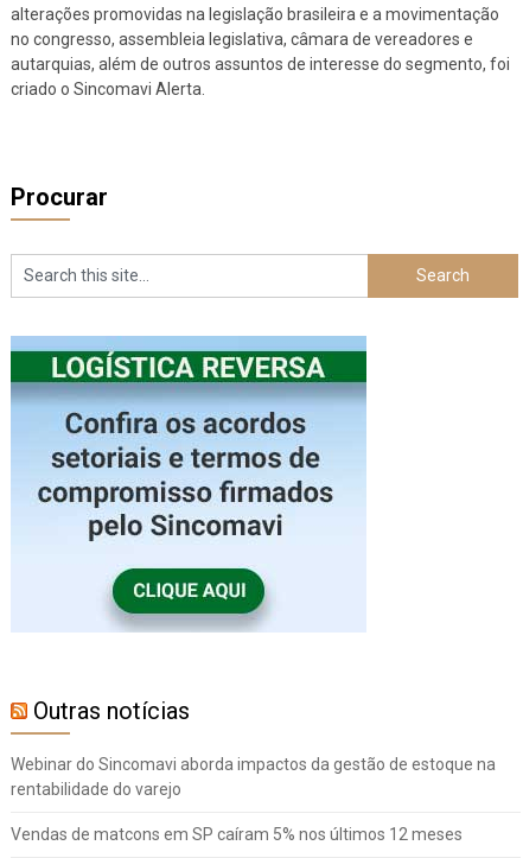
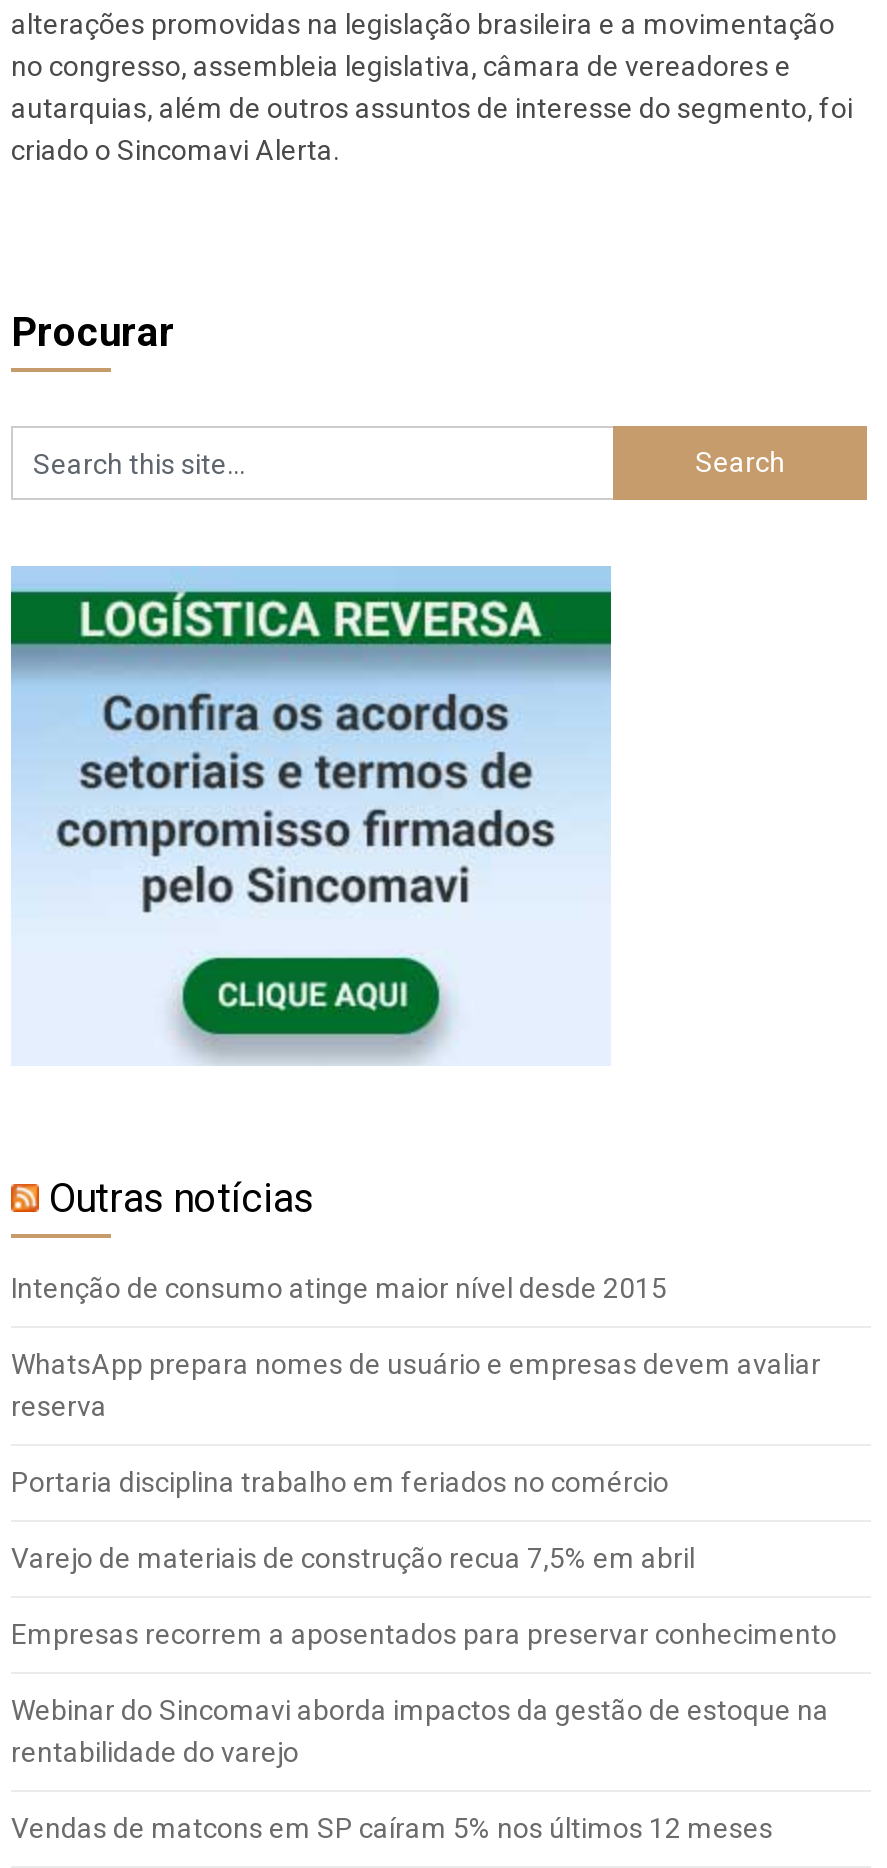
none -> [11,1273,837,1651] Intenção de consumo atinge maior nível desde 2015 | WhatsApp prepara nomes de usuário e empresas devem avaliar | reserva | Portaria disciplina trabalho em feriados no comércio | Varejo de materiais de construção recua 7,5% em abril | Empresas recorrem a aposentados para preservar conhecimento

